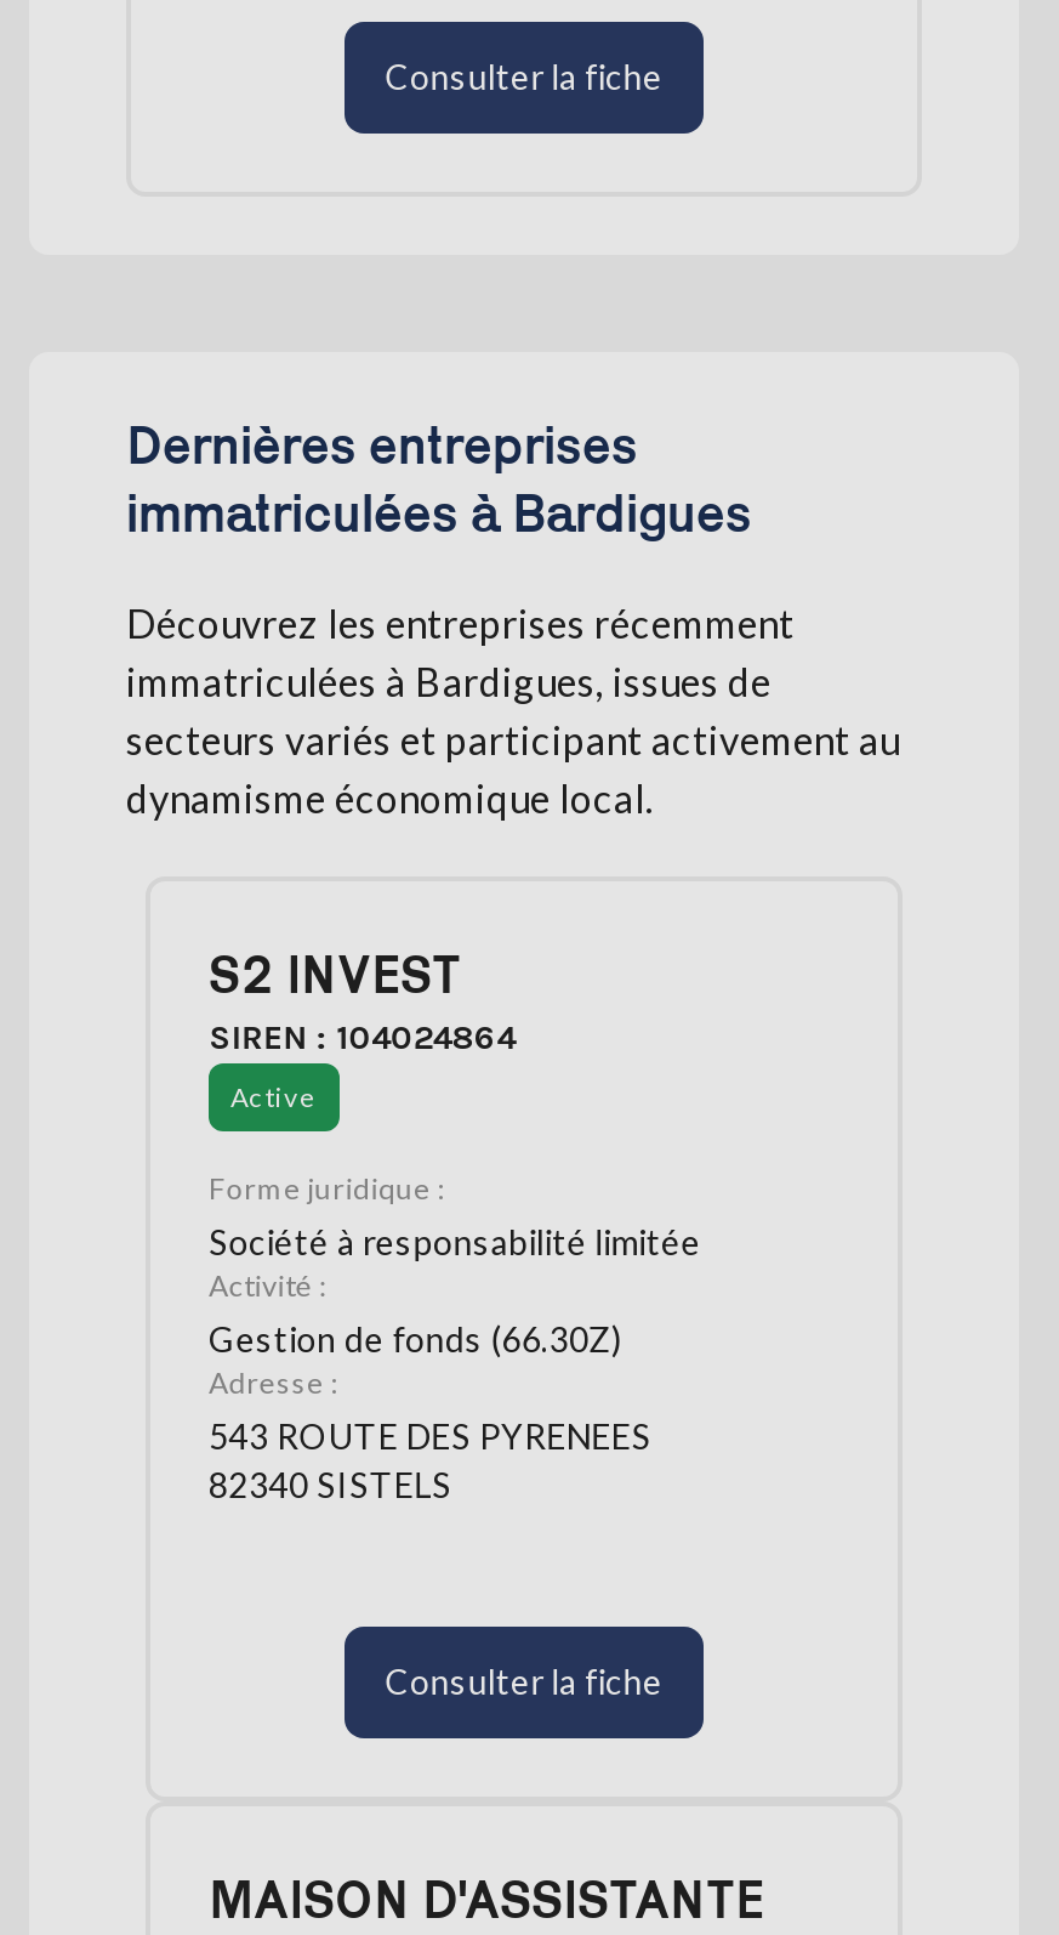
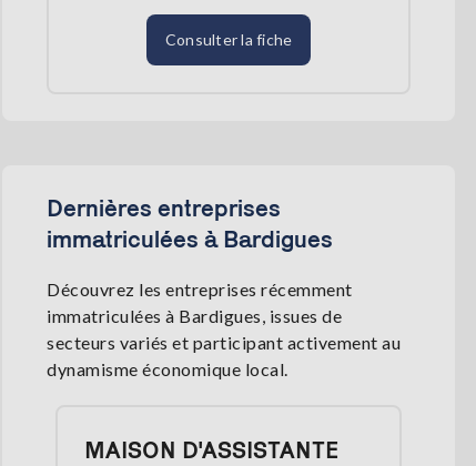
[209,945,701,1506] S2 INVEST | SIREN : 104024864 | Active | Forme juridique : | Société à responsabilité limitée | Activité : | Gestion de fonds (66.30Z) | Adresse : | 543 ROUTE DES PYRENEES | 82340 SISTELS -> none
[385,1662,663,1703] Consulter la fiche -> none

